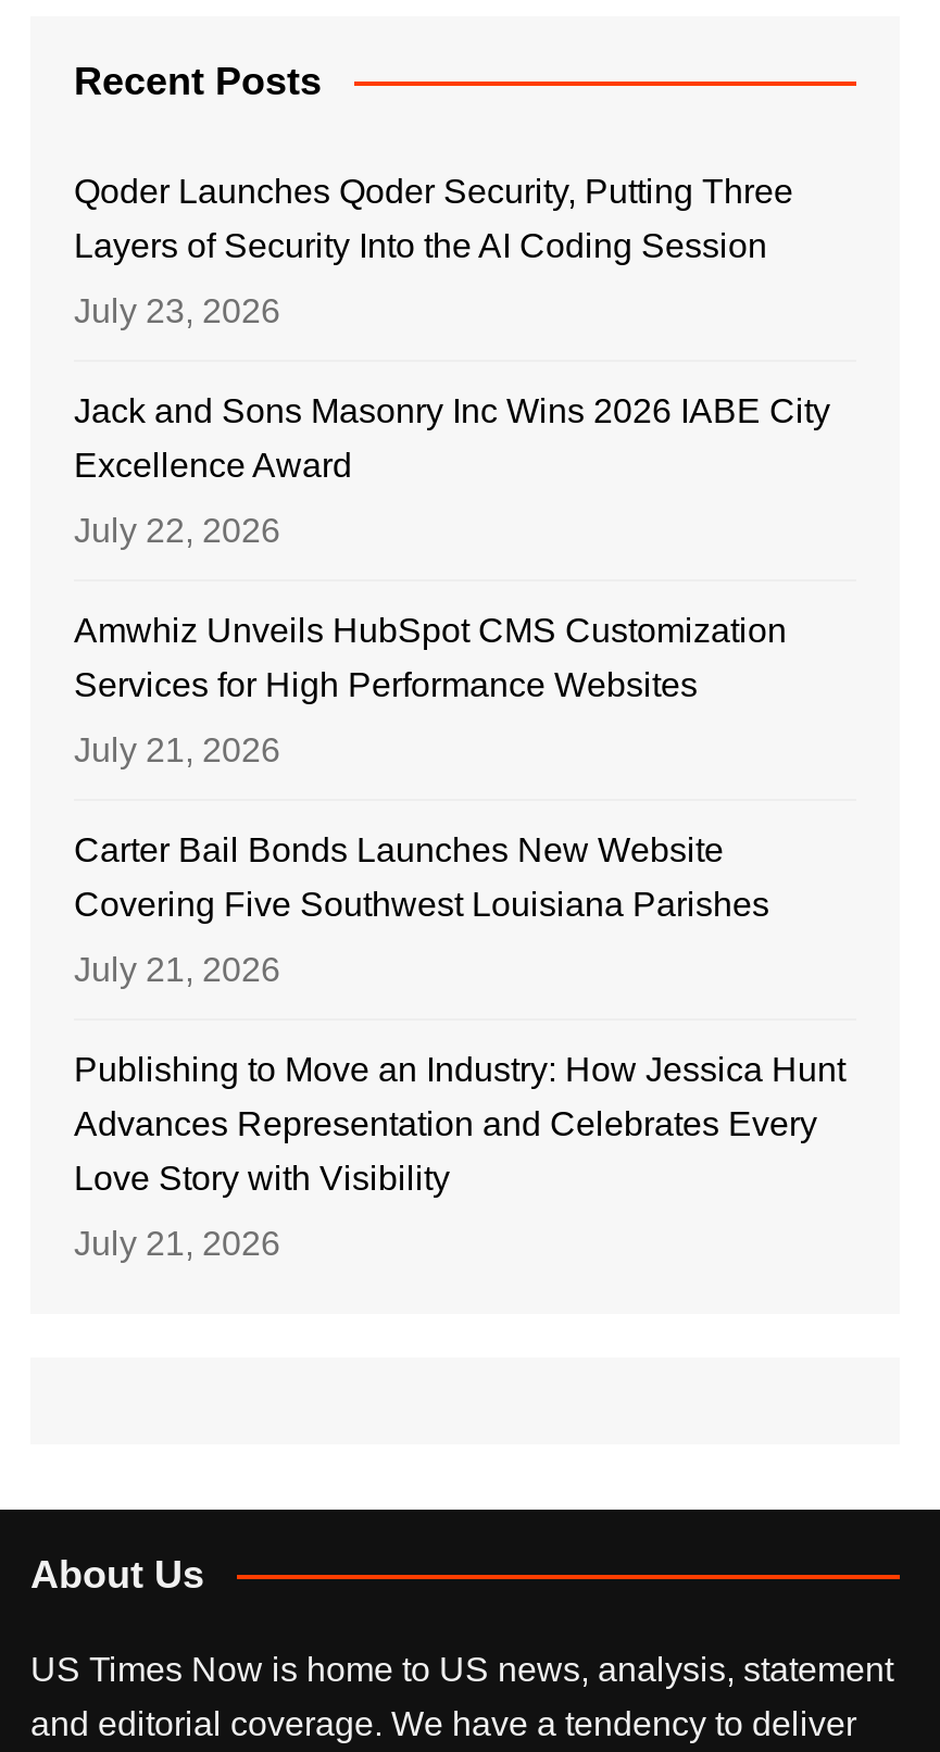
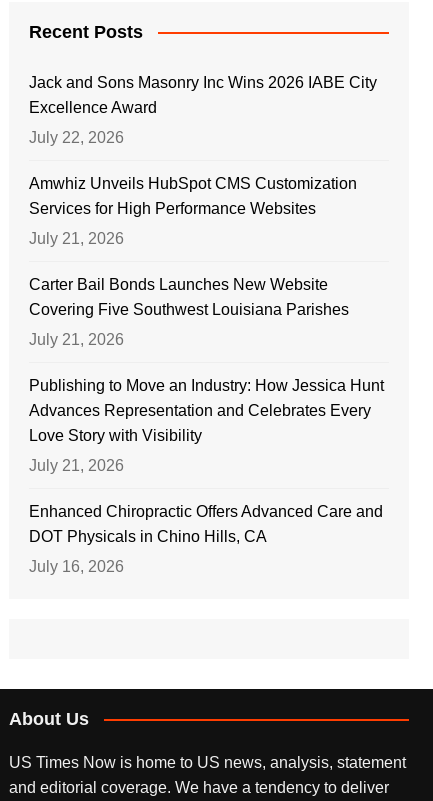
[74,173,793,329] Qoder Launches Qoder Security, Putting Three | Layers of Security Into the AI Coding Session | July 23, 2026 -> none
moved [74,392,845,1262] -> [29,74,384,474]: Jack and Sons Masonry Inc Wins 2026 IABE City | Excellence Award | July 22, 2026 | ... | Love Story with Visibility | July 21, 2026
none -> [29,503,383,575] Enhanced Chiropractic Offers Advanced Care and | DOT Physicals in Chino Hills, CA | July 16, 2026

